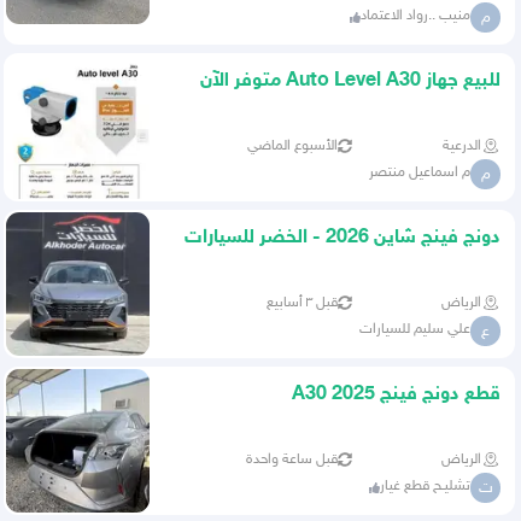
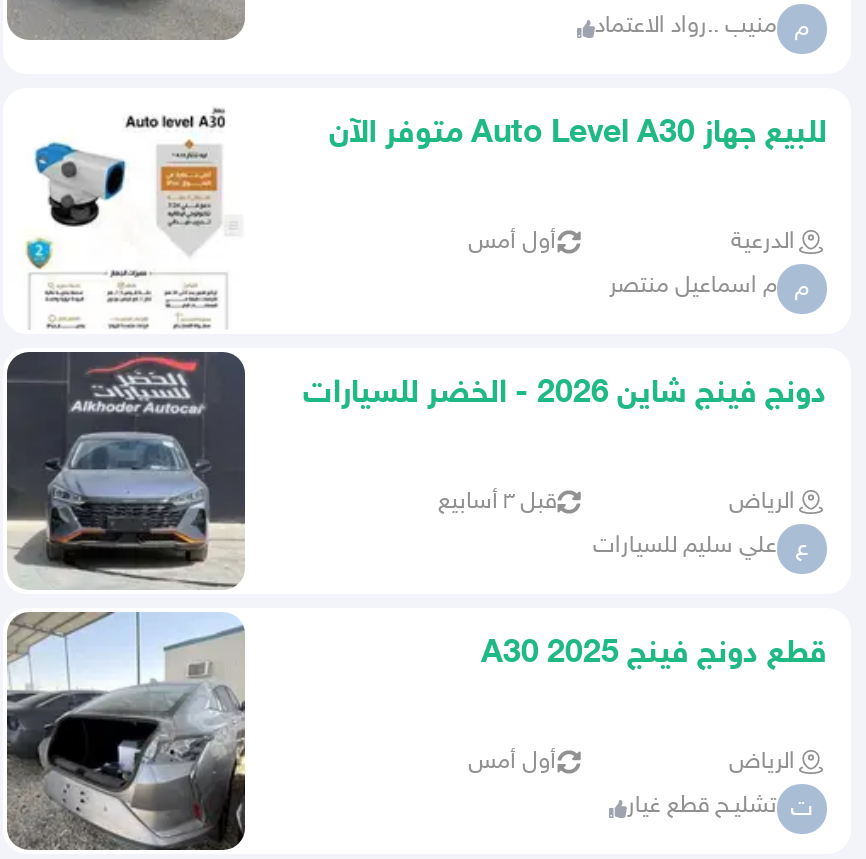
[247,137,337,154] الأسبوع الماضي -> [468,227,556,255] أول أمس
[246,451,337,467] قبل ساعة واحدة -> [468,747,556,775] أول أمس

